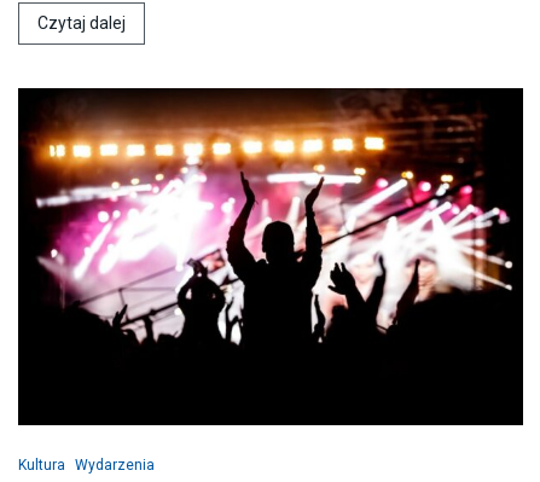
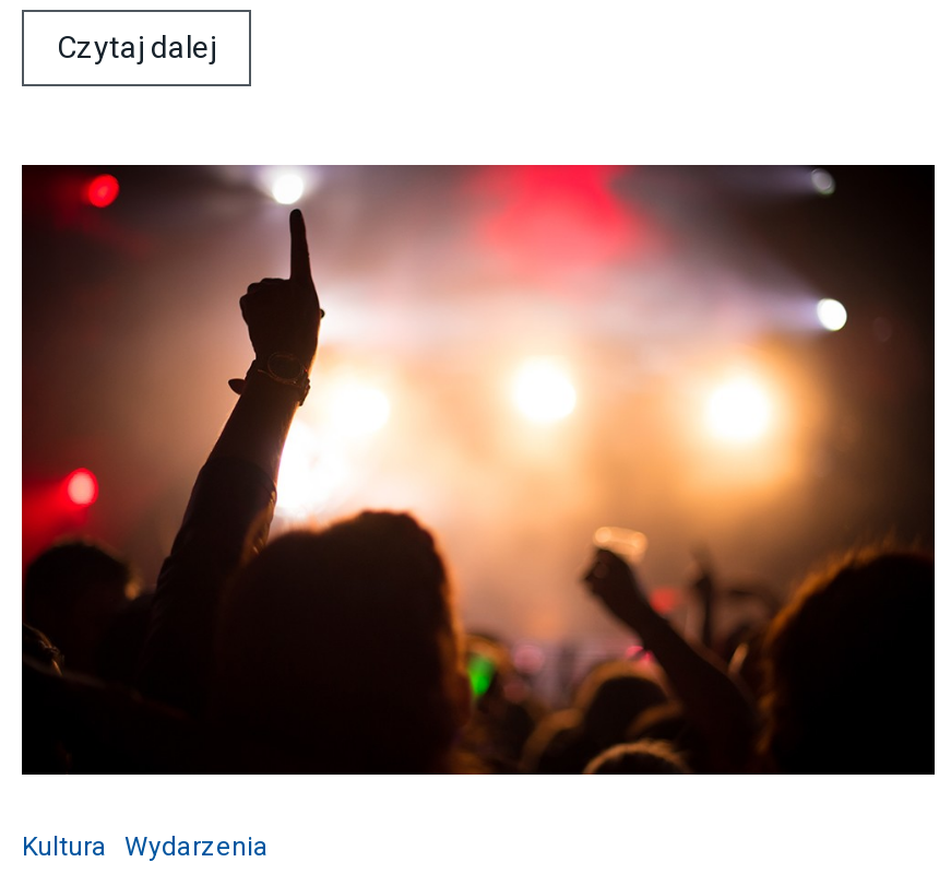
[17,87,521,425] [image] -> [20,163,932,775] [image]

